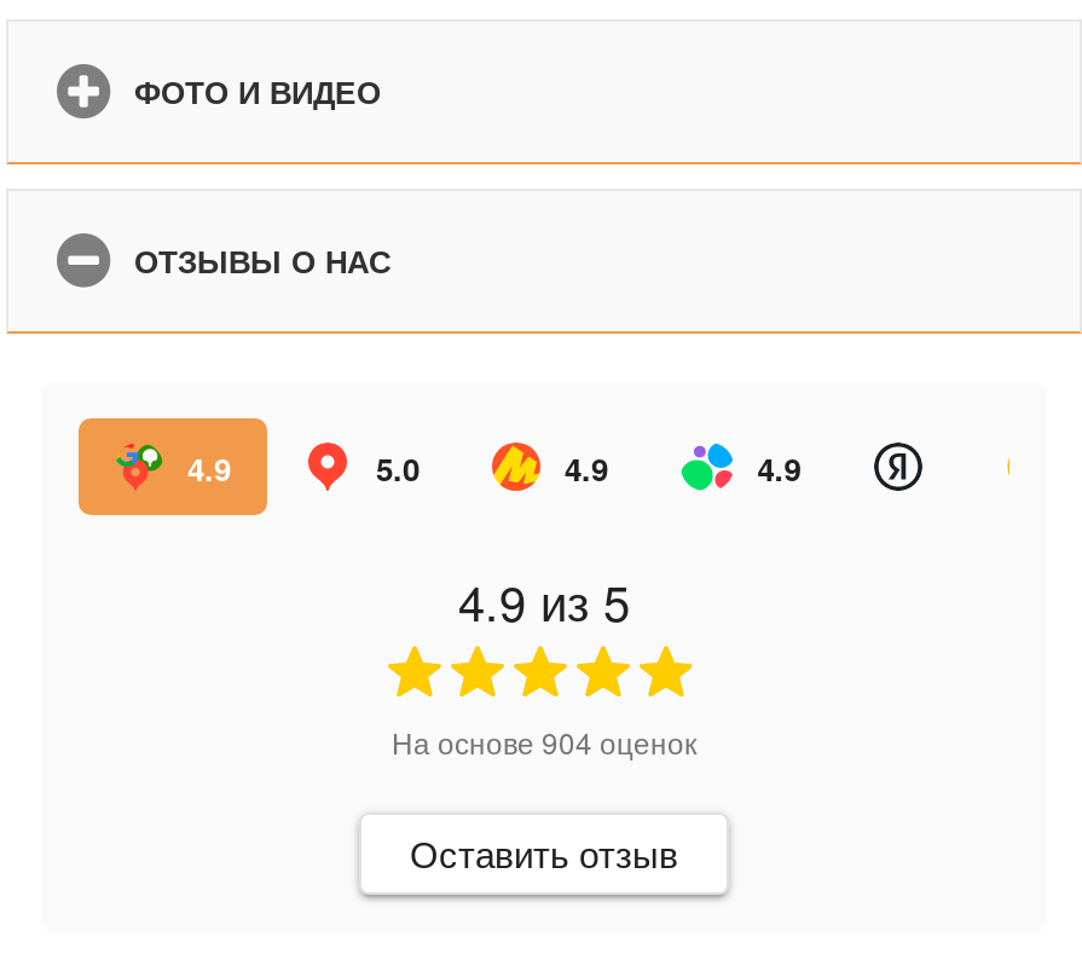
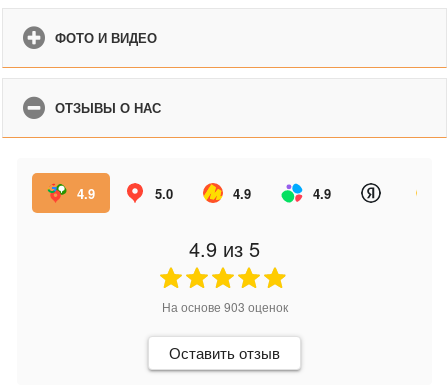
[392,722,696,763] На основе 904 оценок -> [161,298,287,315] На основе 903 оценок

